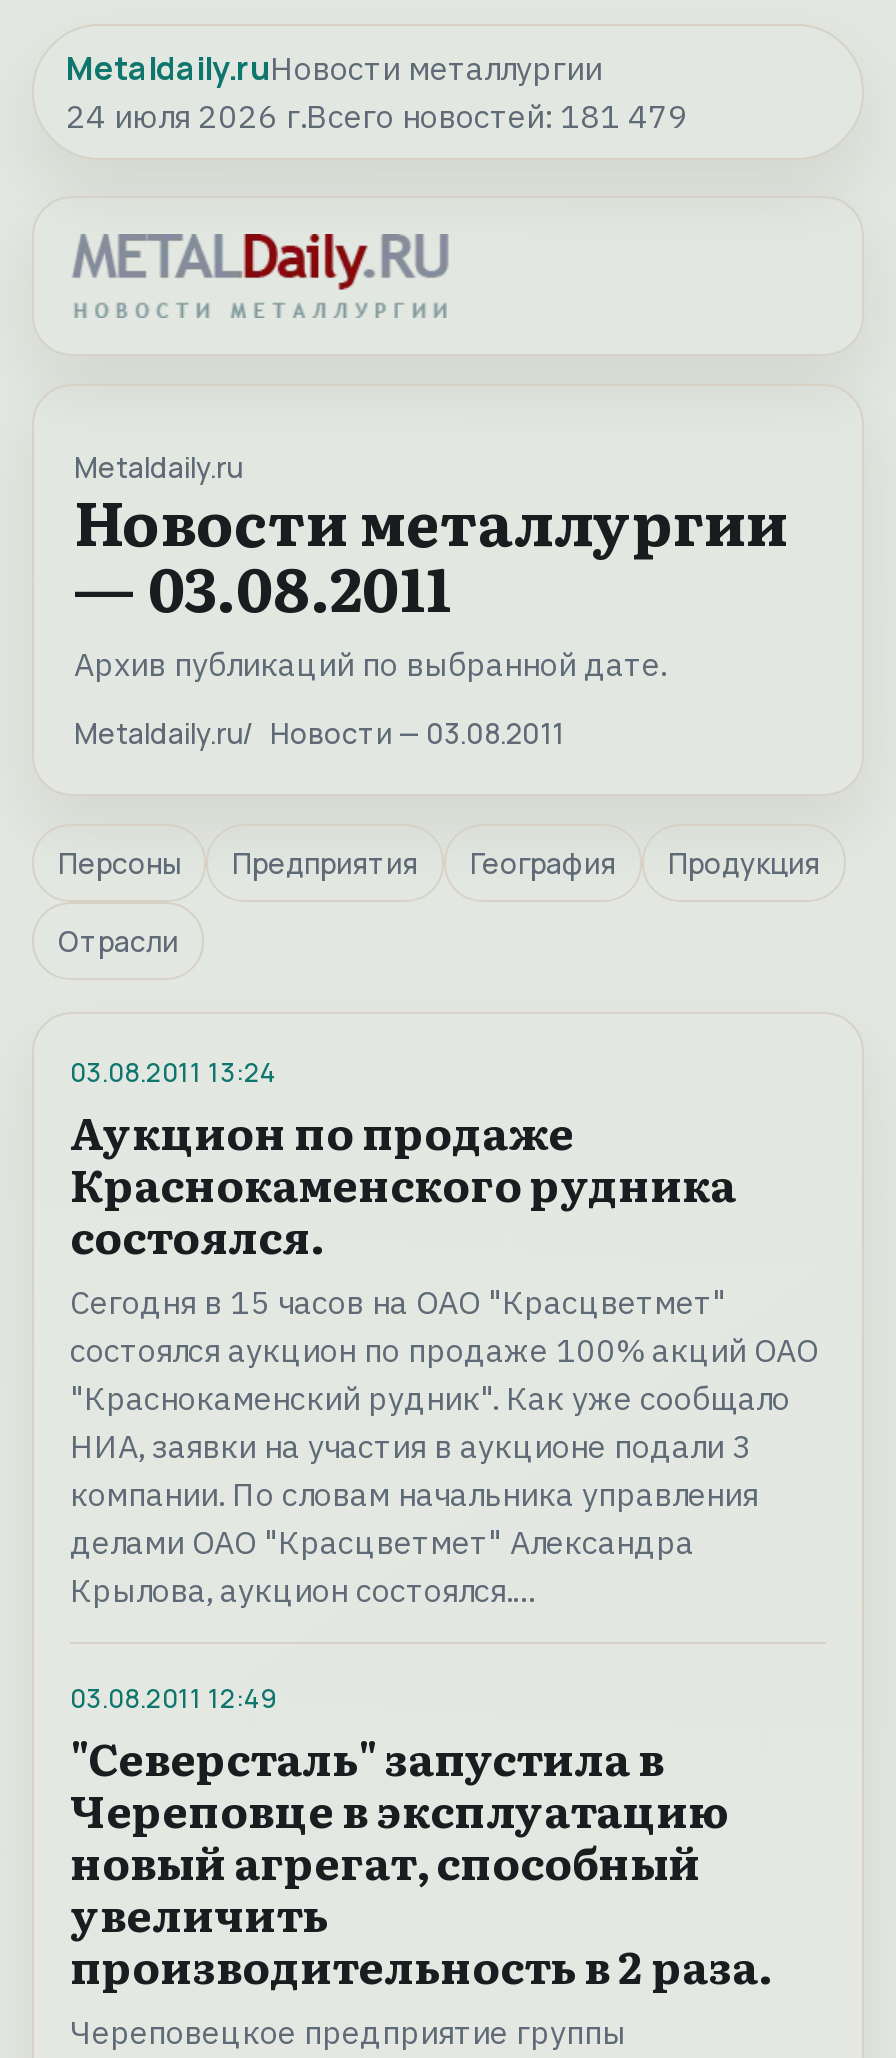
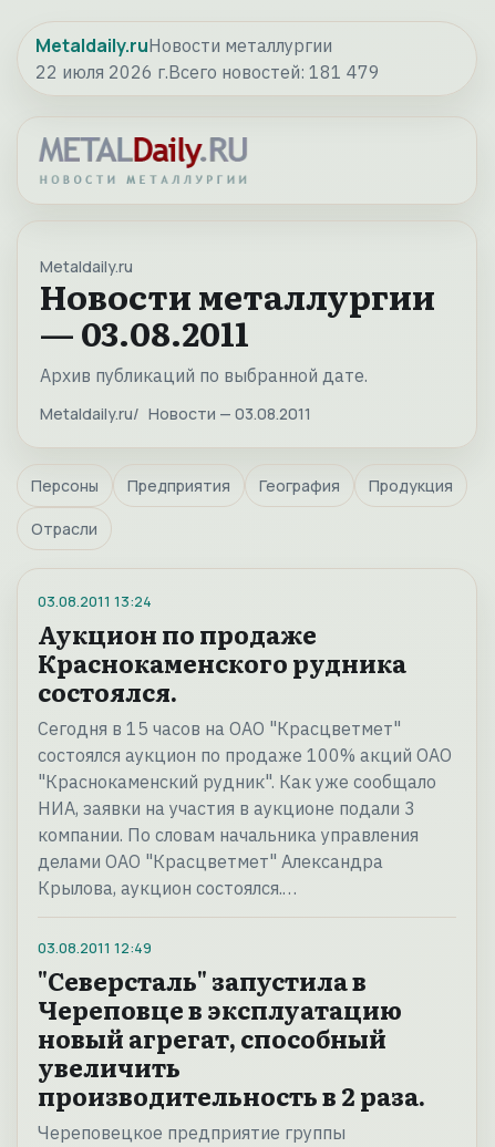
[66,96,688,136] 24 июля 2026 г.Всего новостей: 181 479 -> [35,61,380,83] 22 июля 2026 г.Всего новостей: 181 479

